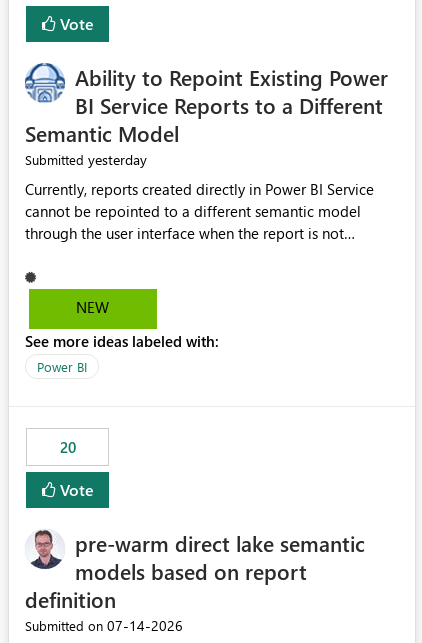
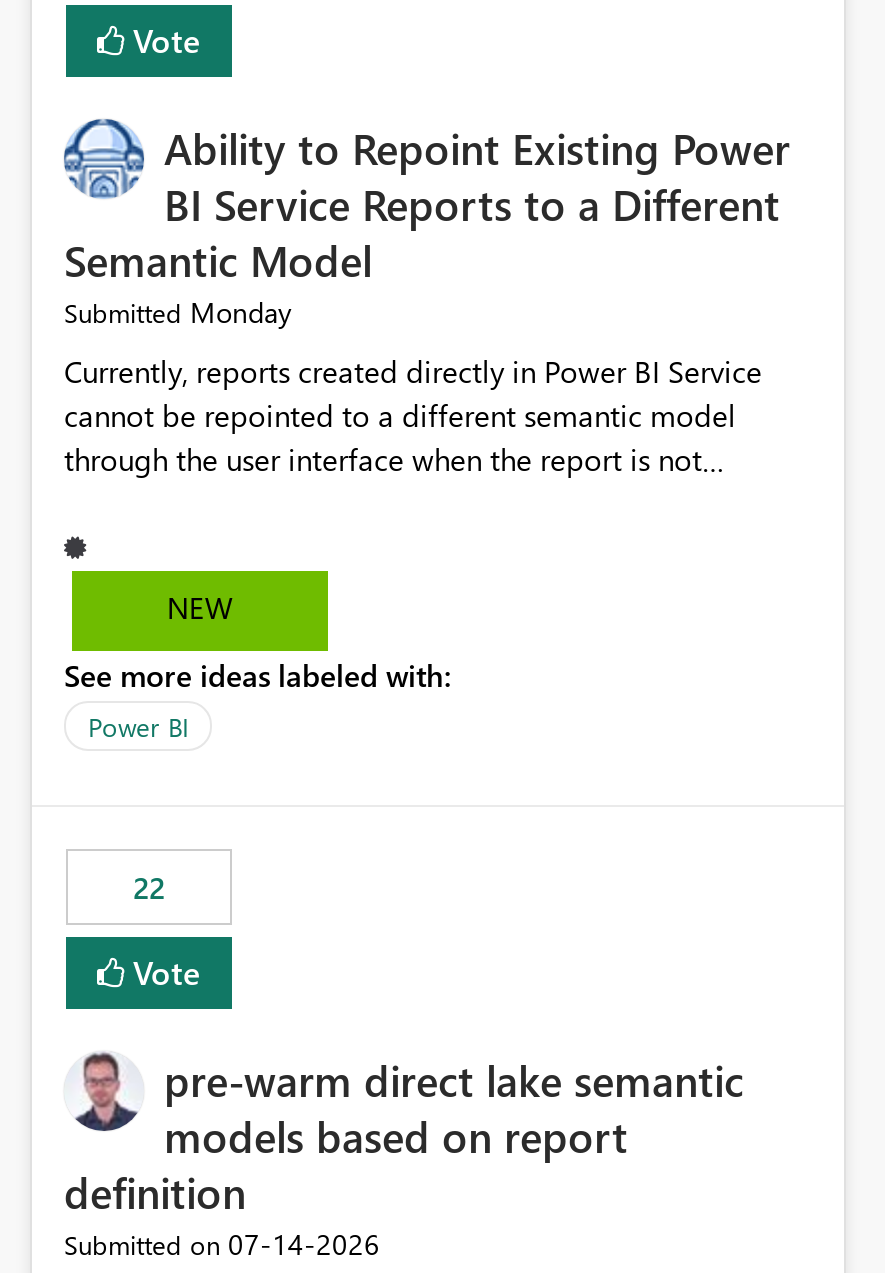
[25,150,147,169] Submitted yesterday -> [64,294,292,332] Submitted Monday
[59,437,75,457] 20 -> [133,868,165,908] 22

